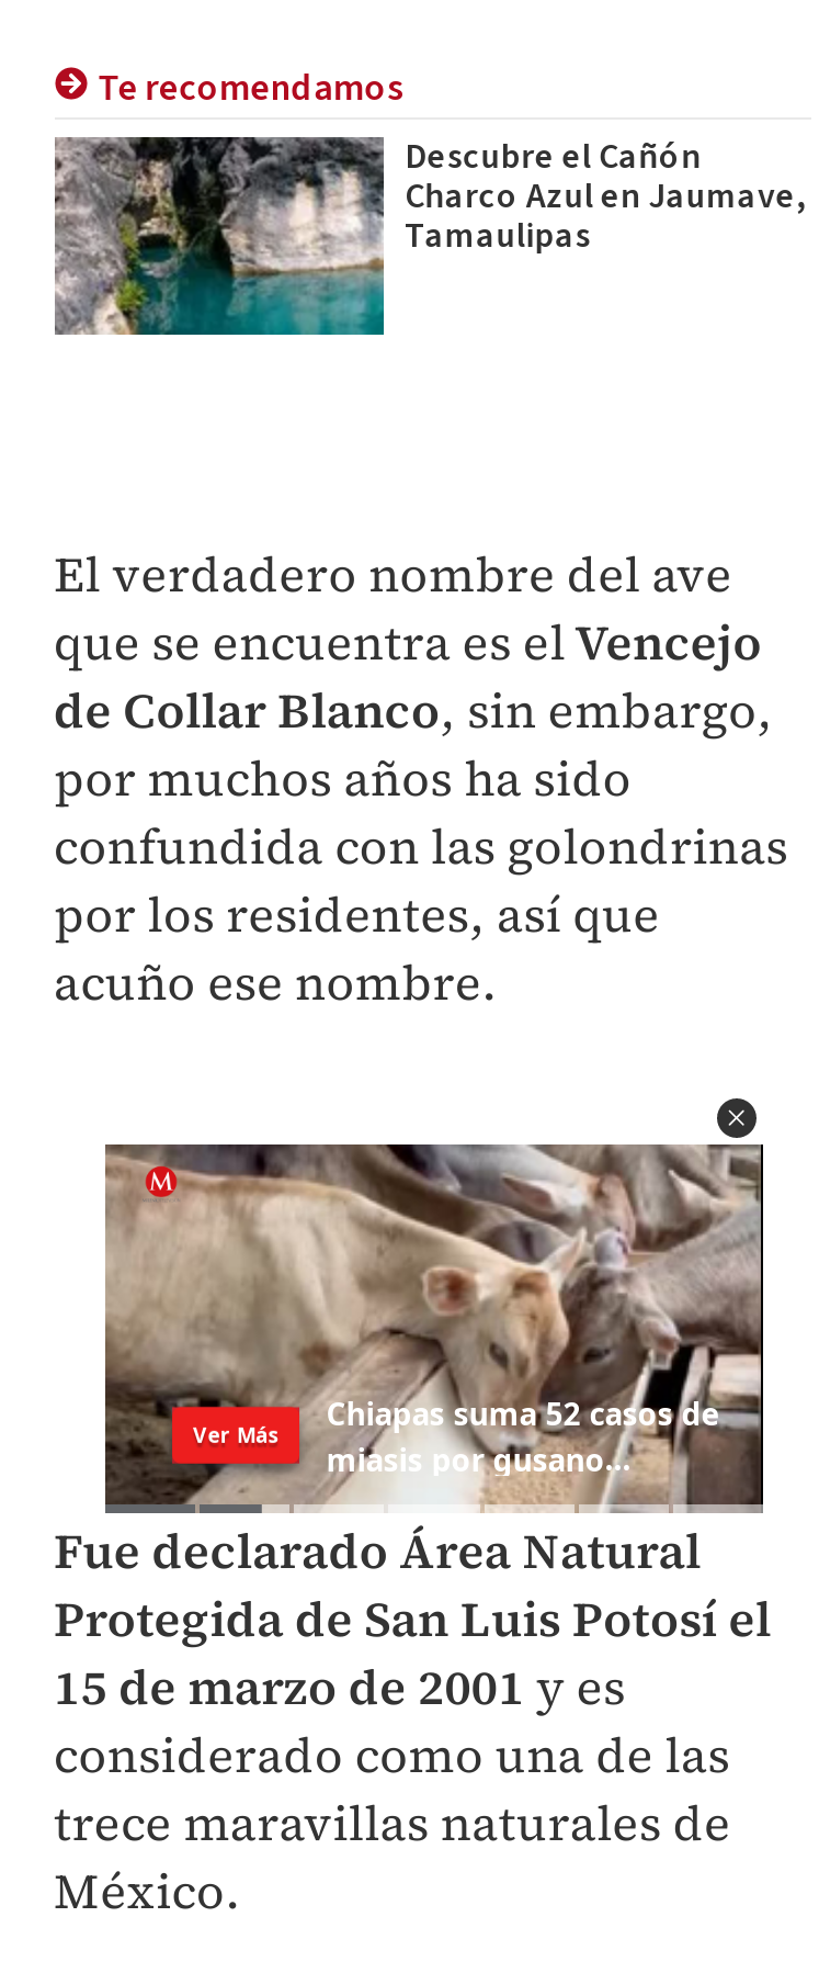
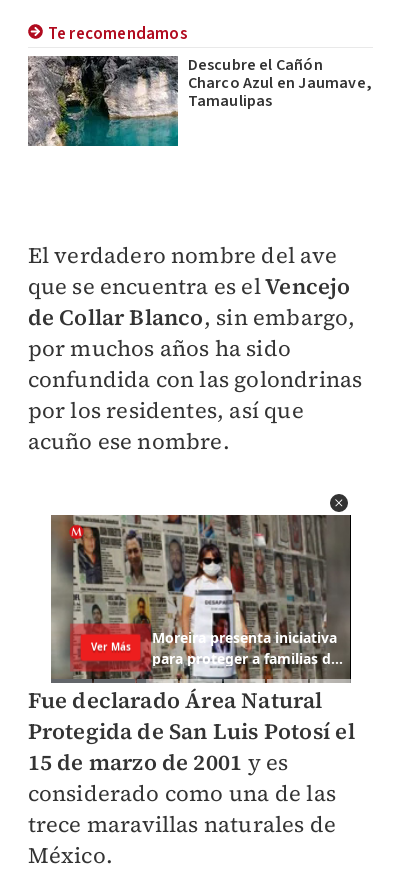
[105,1142,763,1513] [image] -> [51,514,351,683] [image]

